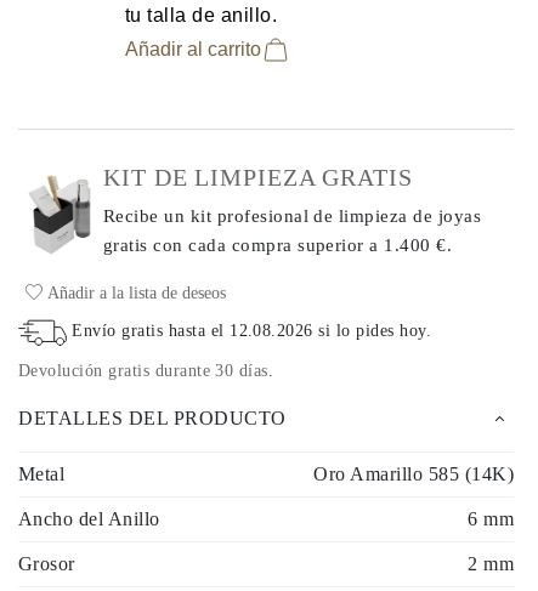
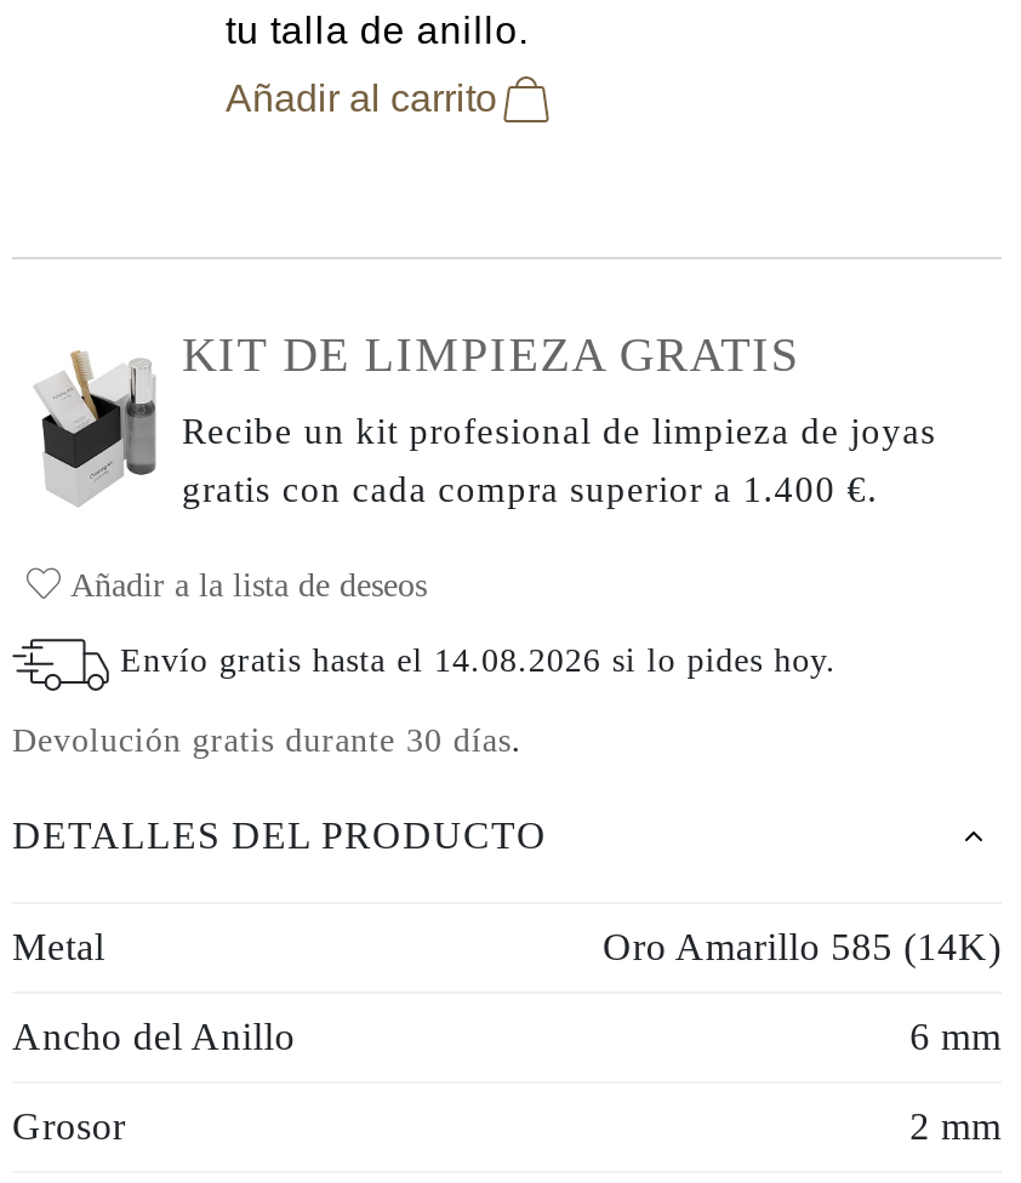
[72,322,431,340] Envío gratis hasta el 12.08.2026 si lo pides hoy. -> [120,643,837,679] Envío gratis hasta el 14.08.2026 si lo pides hoy.

